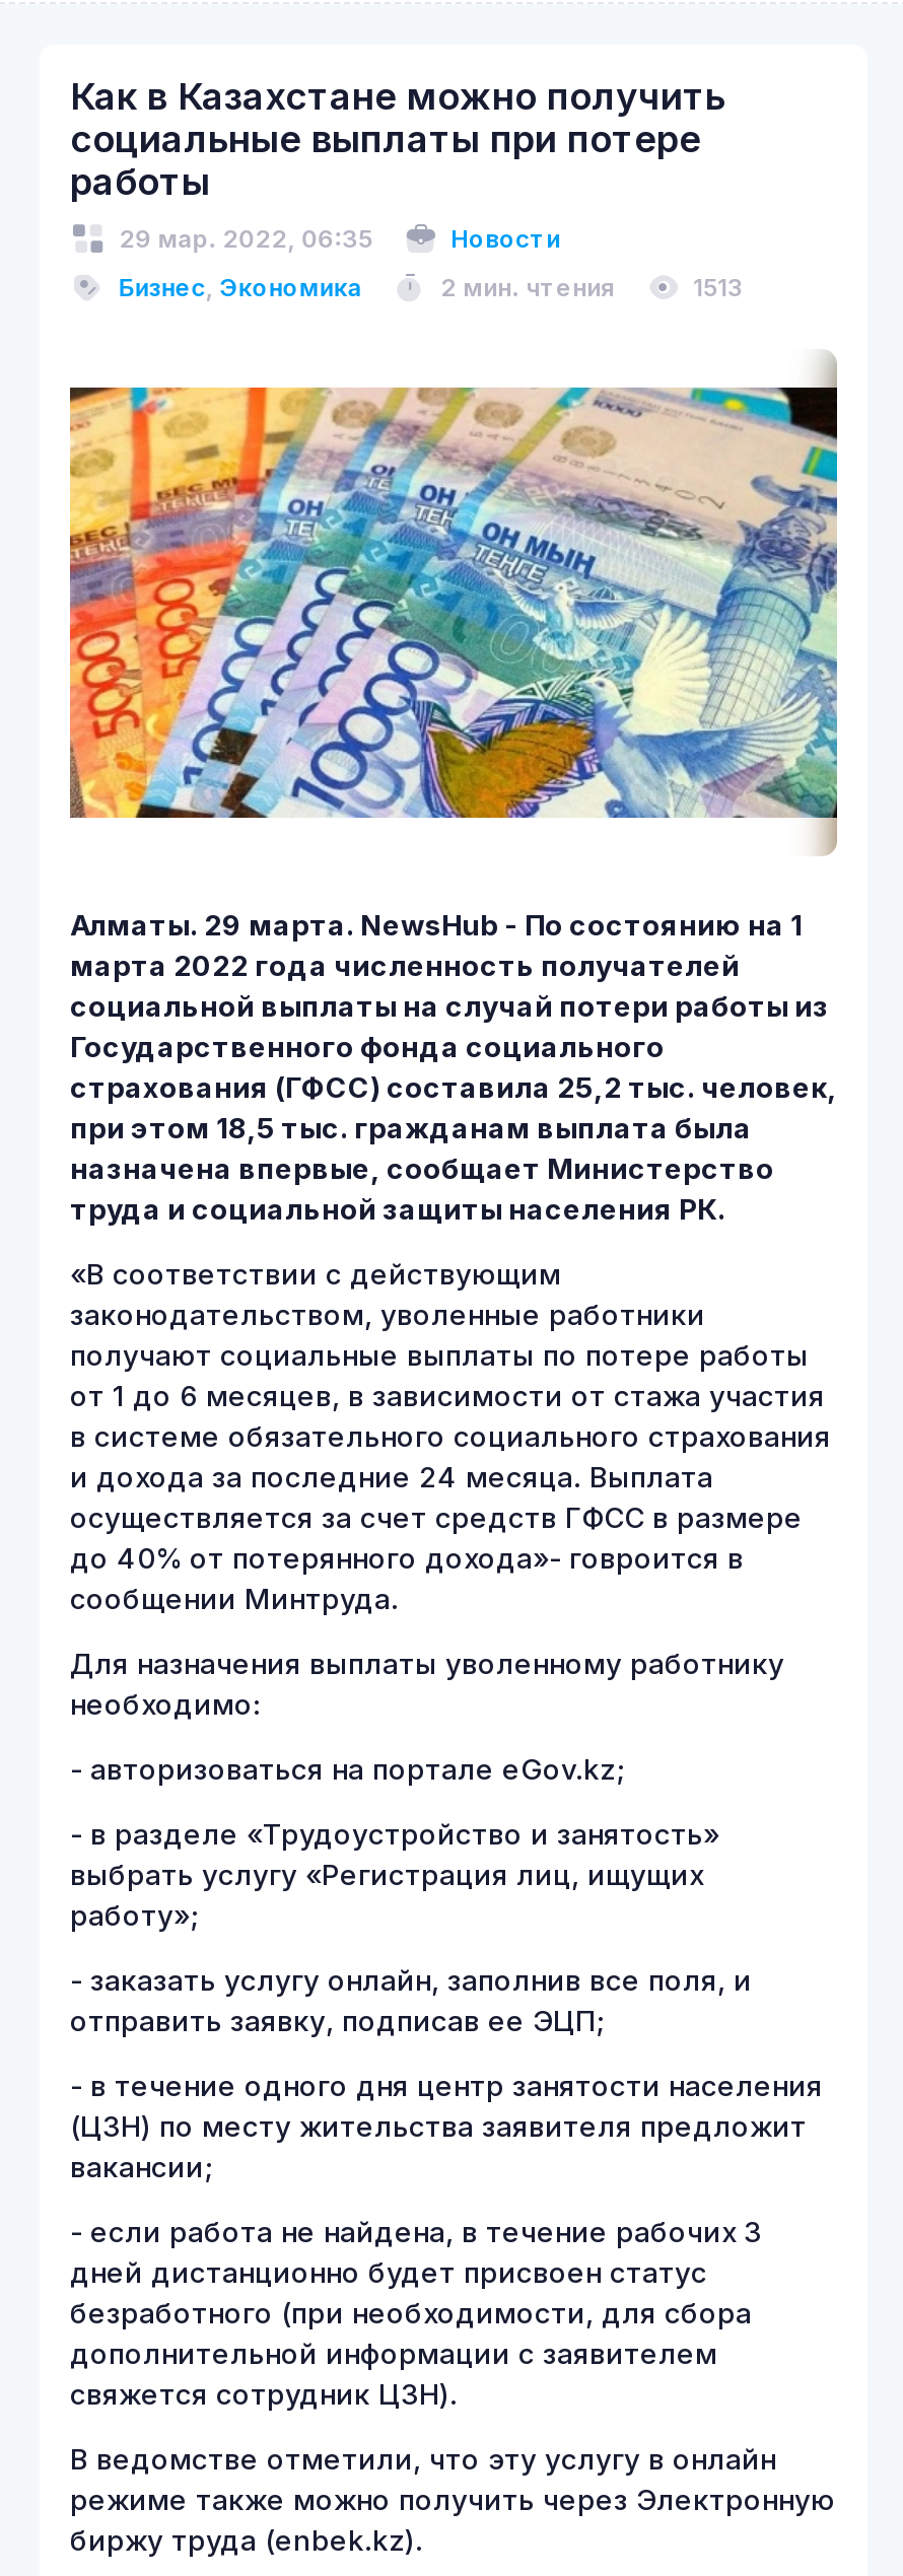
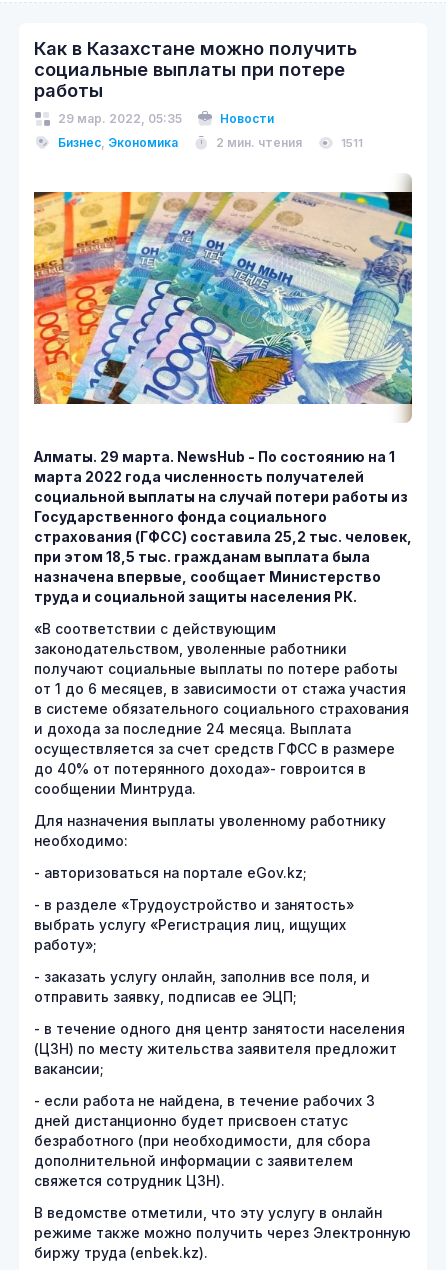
[119,223,373,254] 29 мар. 2022, 06:35 -> [58,111,182,126] 29 мар. 2022, 05:35
[693,273,742,301] 1513 -> [341,135,363,149] 1511

